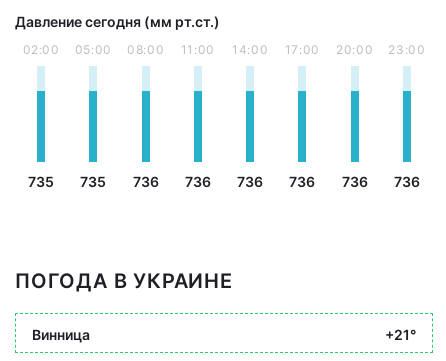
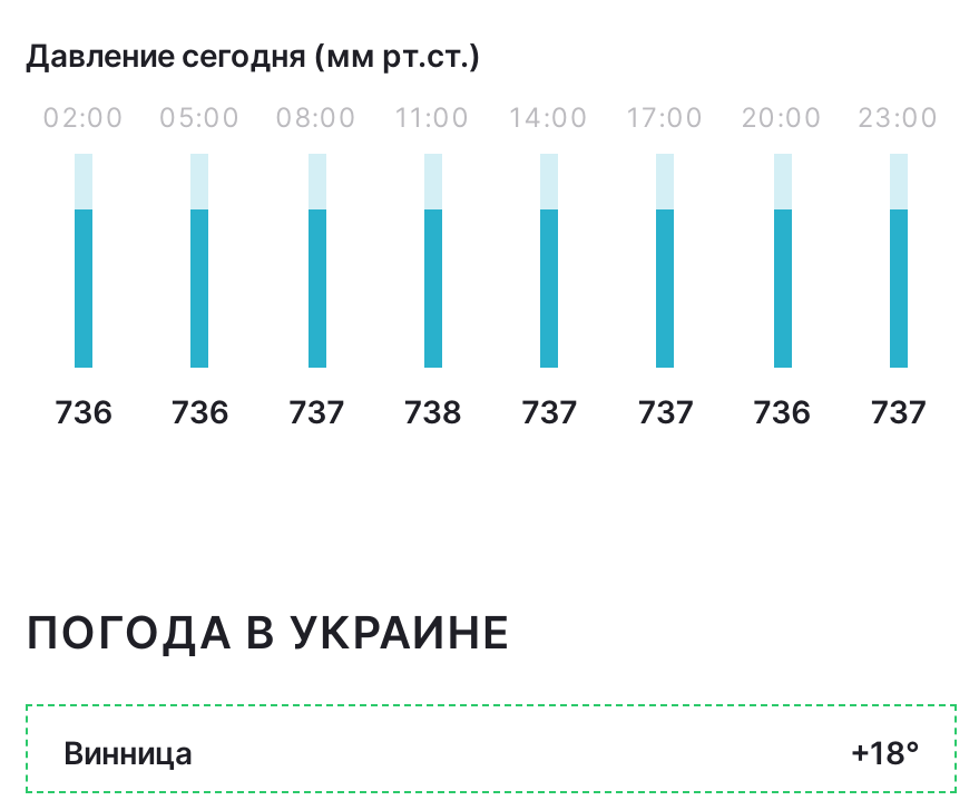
[28,173,54,190] 735 -> [55,392,113,430] 736
[80,173,106,190] 735 -> [171,392,229,430] 736
[133,173,159,190] 736 -> [289,392,344,430] 737
[185,173,211,190] 736 -> [404,392,462,430] 738
[237,173,263,190] 736 -> [521,392,577,430] 737
[289,173,315,190] 736 -> [638,392,694,430] 737
[394,173,420,190] 736 -> [871,392,926,430] 737
[385,325,416,342] +21° -> [850,732,919,770] +18°

